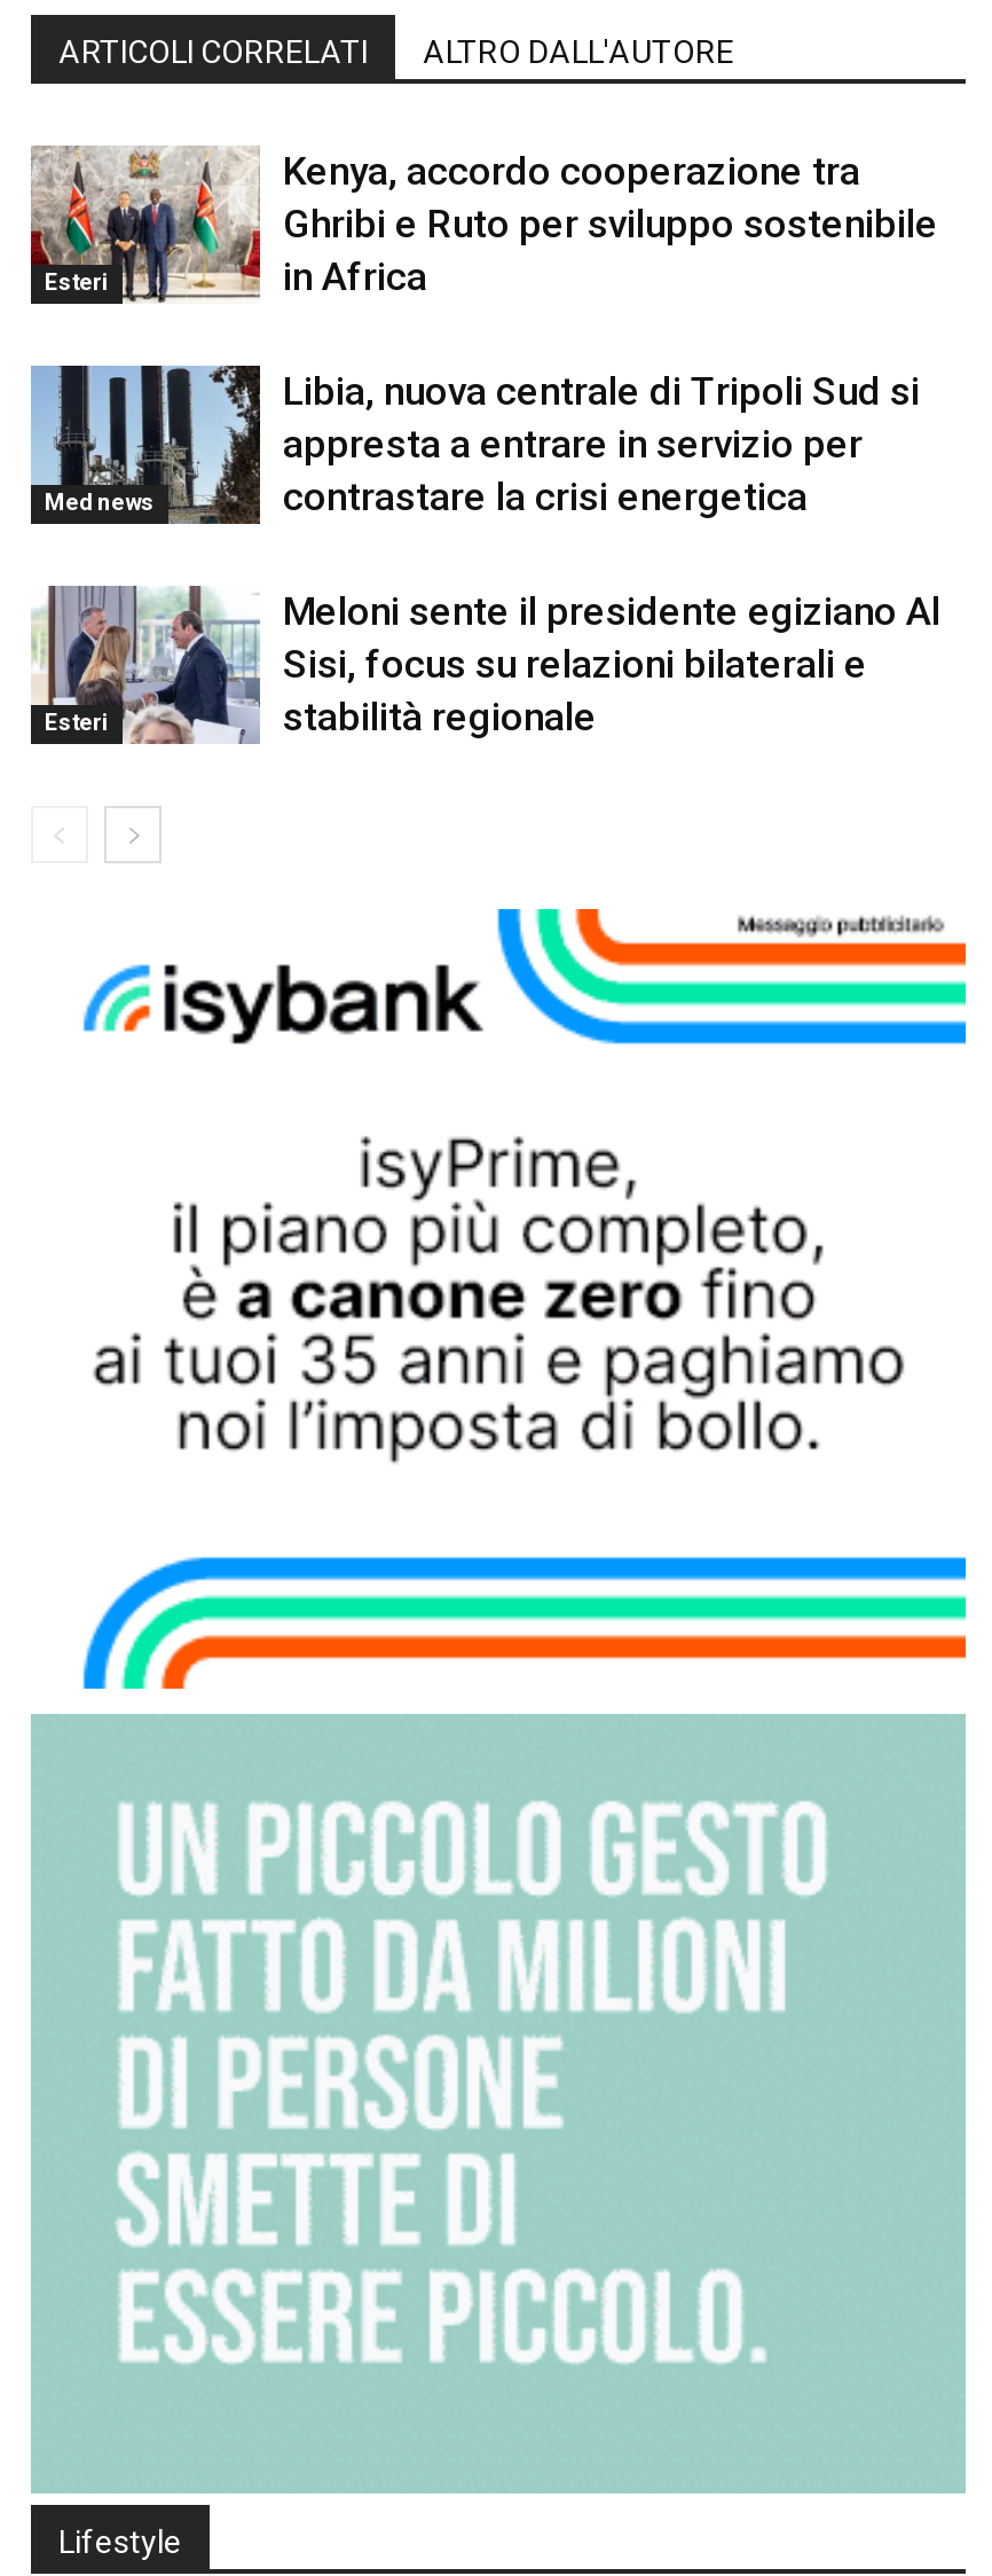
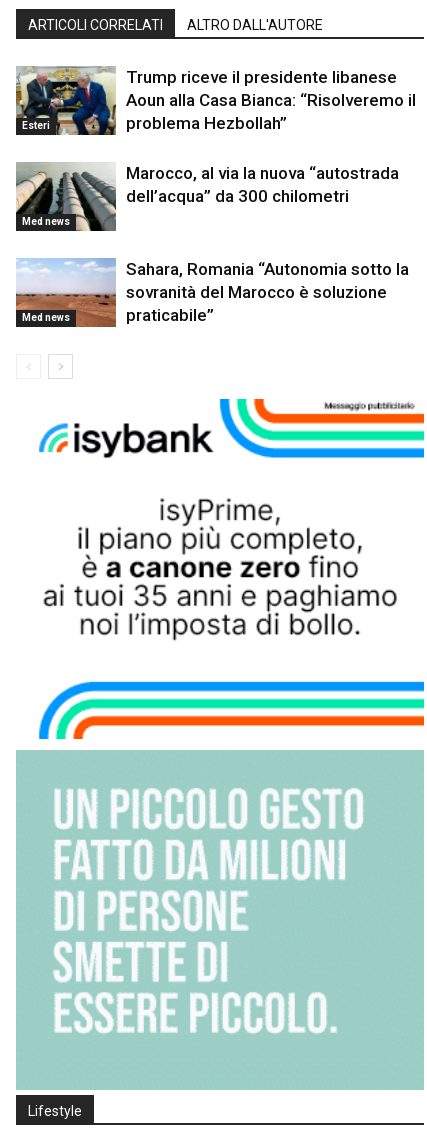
[29,148,938,304] [image] | Kenya, accordo cooperazione tra | Ghribi e Ruto per sviluppo sostenibile | in Africa -> [15,66,416,136] [image] | Trump riceve il presidente libanese | Aoun alla Casa Bianca: “Risolveremo il | problema Hezbollah”
[31,363,920,524] [image] | Libia, nuova centrale di Tripoli Sud si | appresta a entrare in servizio per | contrastare la crisi energetica -> [16,162,399,231] [image] | Marocco, al via la nuova “autostrada | dell’acqua” da 300 chilometri
[31,584,251,744] [image] | Esteri -> [15,257,112,328] [image] | Med news
[283,589,940,740] Meloni sente il presidente egiziano Al | Sisi, focus su relazioni bilaterali e | stabilità regionale -> [126,259,409,325] Sahara, Romania “Autonomia sotto la | sovranità del Marocco è soluzione | praticabile”

